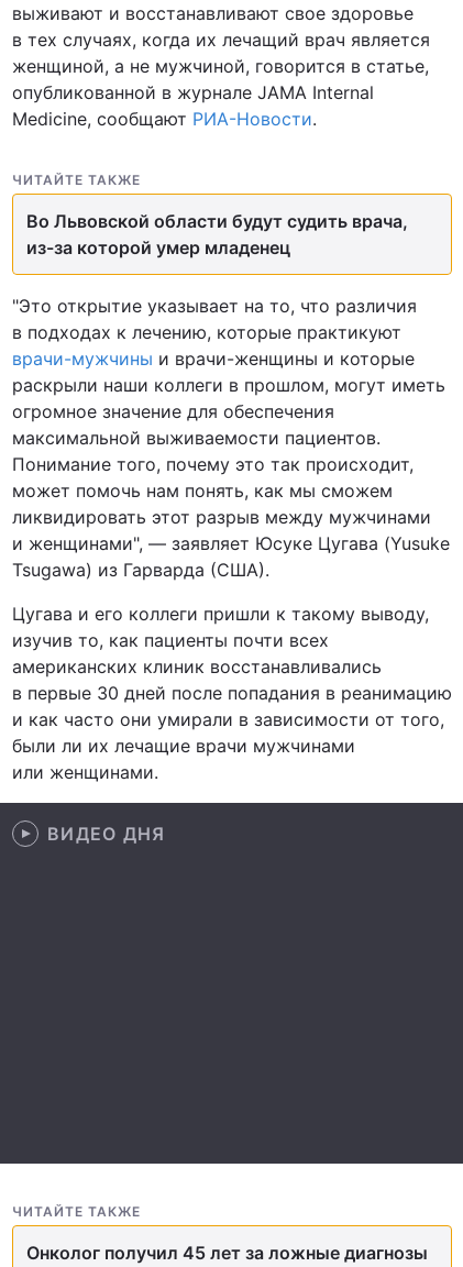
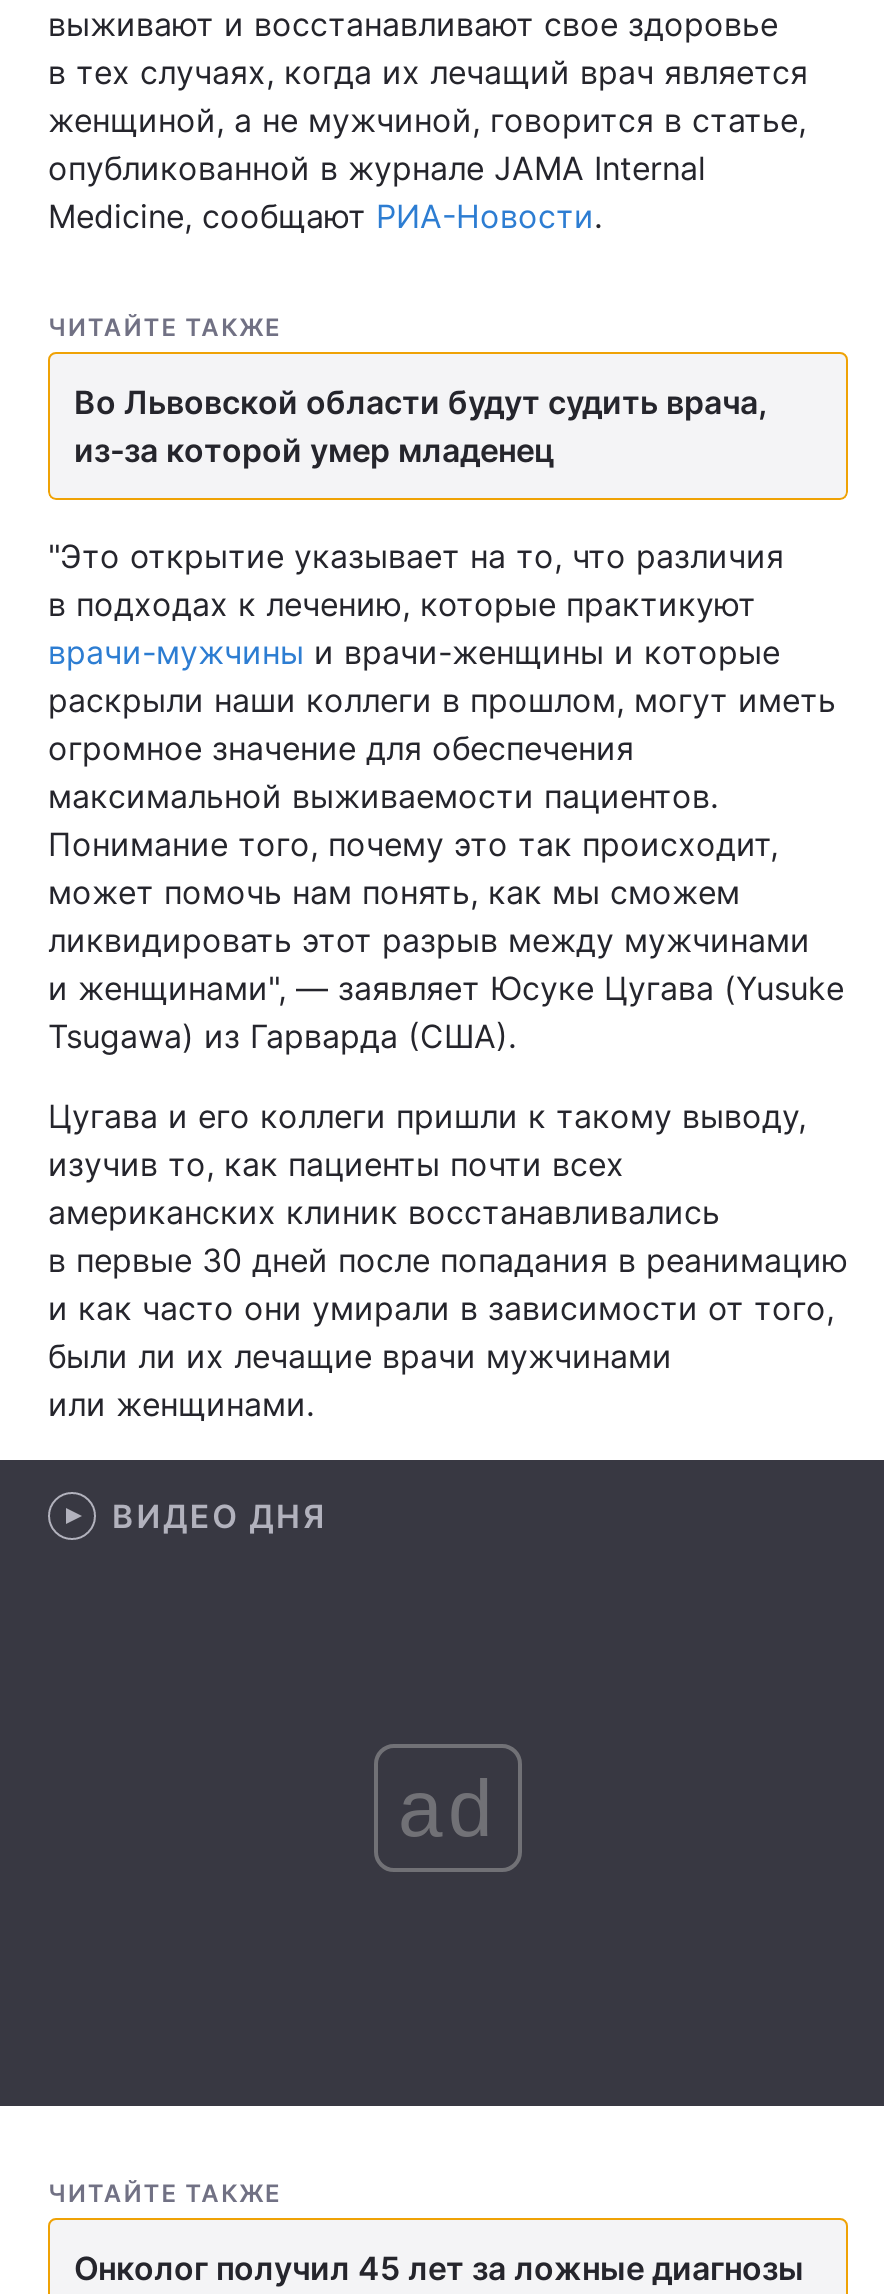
none -> [398,1763,498,1851] ad

